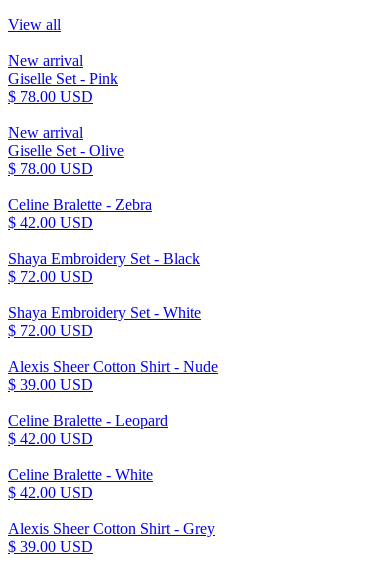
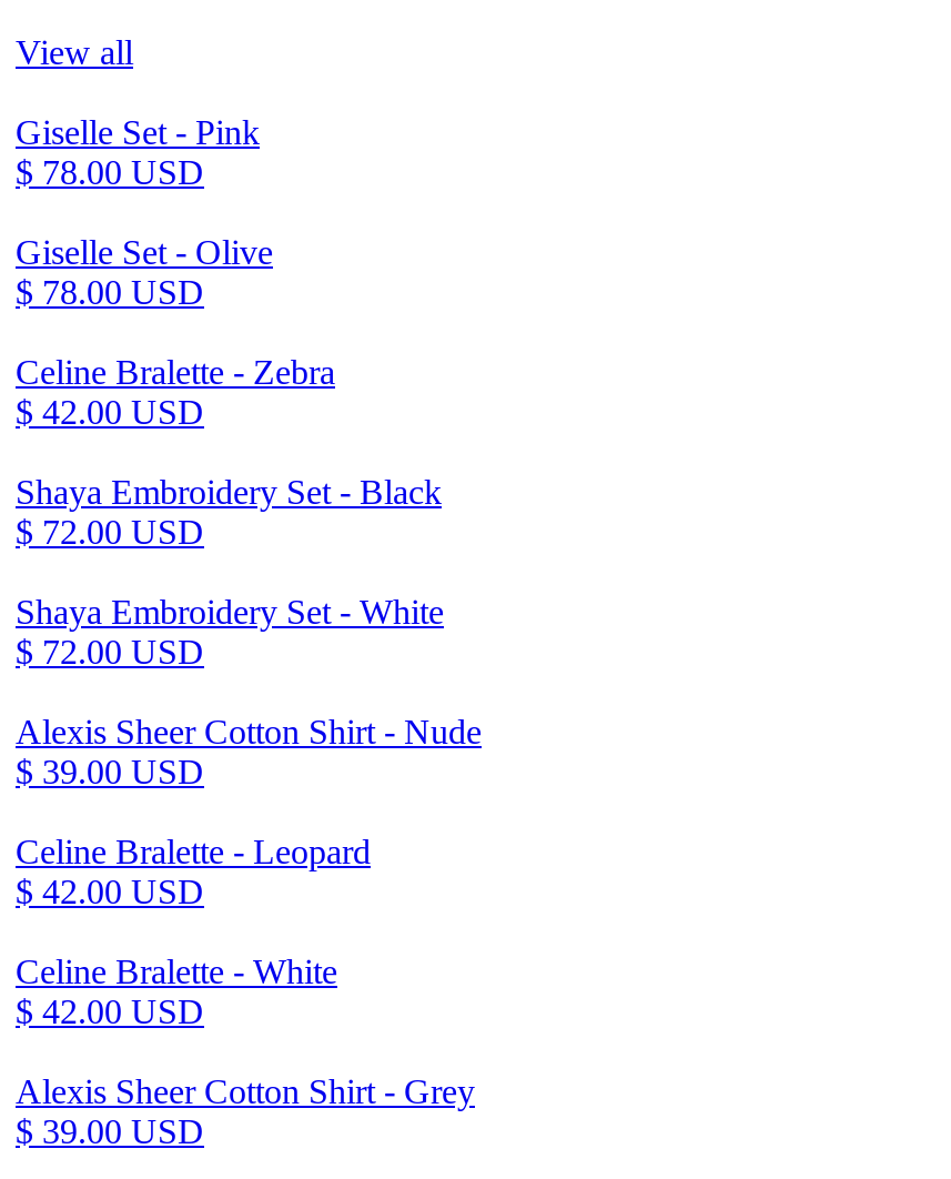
[8,51,83,68] New arrival -> none
[8,123,83,140] New arrival -> none

